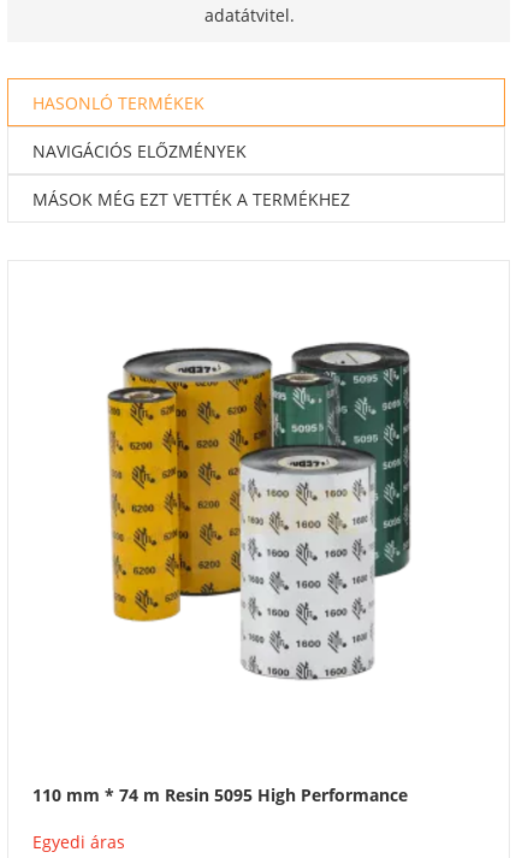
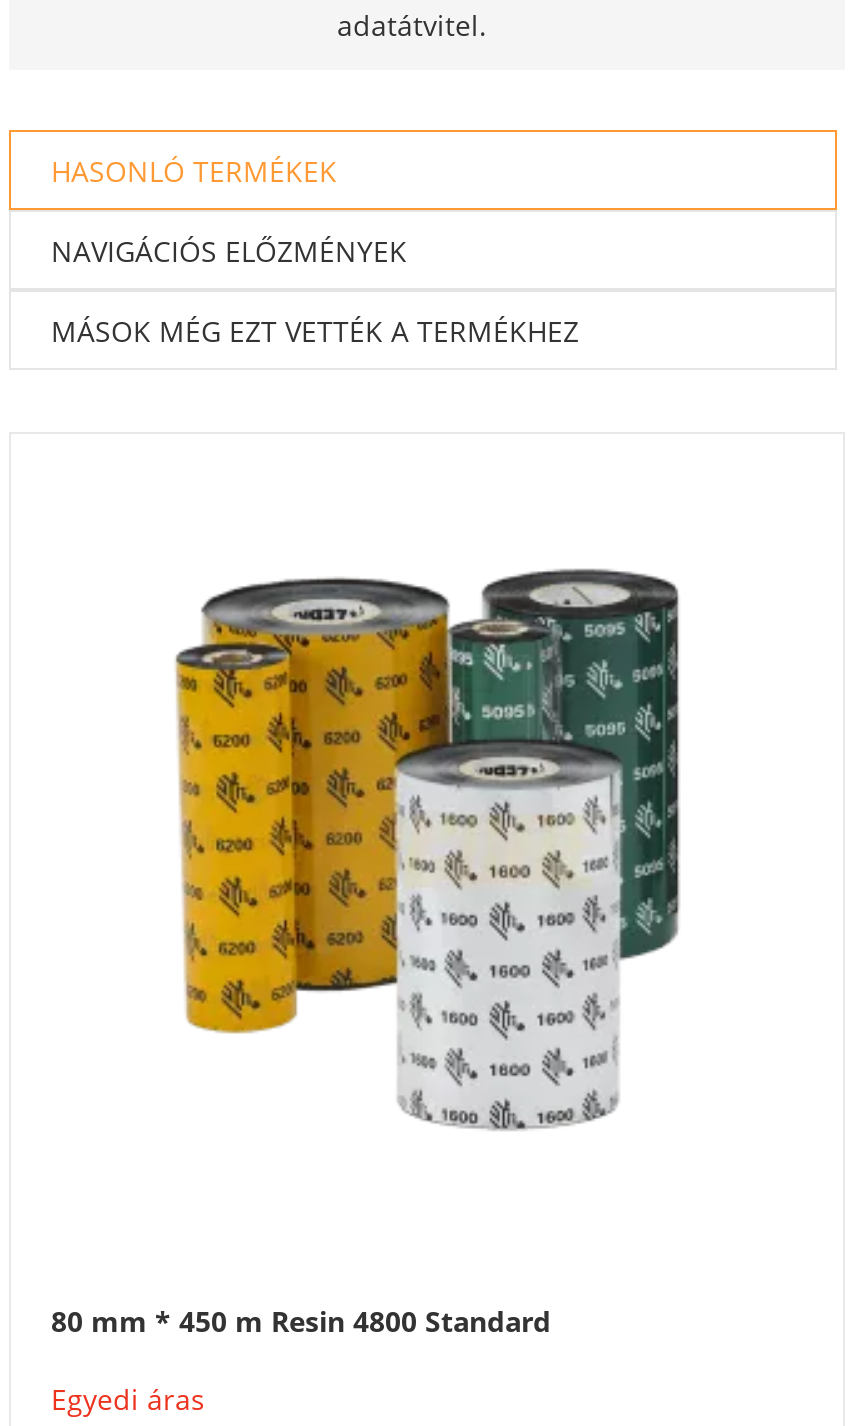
[32,783,408,806] 110 mm * 74 m Resin 5095 High Performance -> [51,1302,551,1340] 80 mm * 450 m Resin 4800 Standard

